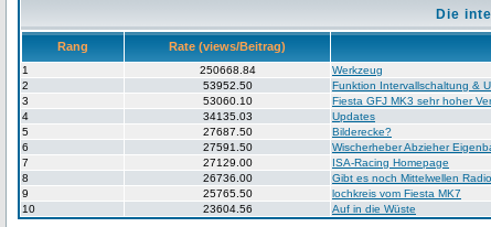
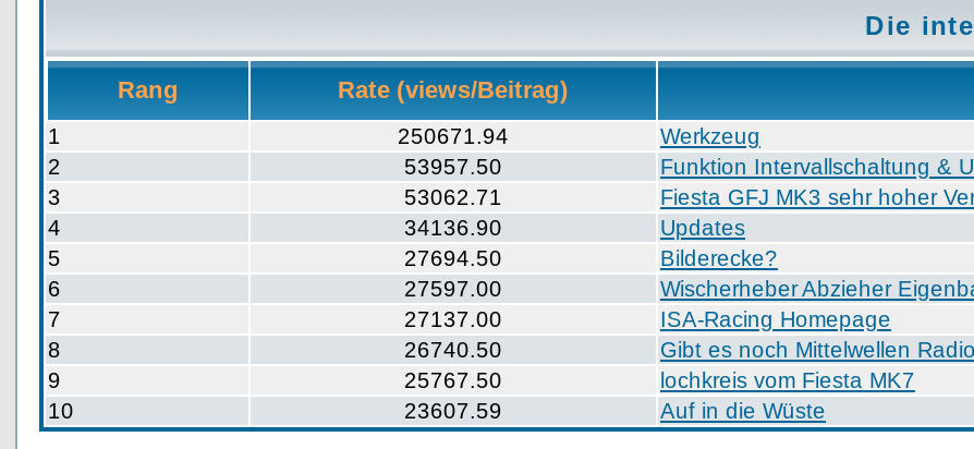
[199,64,255,76] 250668.84 -> [398,124,509,148] 250671.94
[202,79,252,91] 53952.50 -> [404,155,502,179] 53957.50
[202,95,252,107] 53060.10 -> [404,185,502,209] 53062.71
[202,110,252,122] 34135.03 -> [404,216,502,240] 34136.90
[202,126,252,138] 27687.50 -> [404,246,502,270] 27694.50
[202,141,252,153] 27591.50 -> [404,277,502,301] 27597.00
[202,156,252,169] 27129.00 -> [404,307,502,331] 27137.00
[202,172,252,184] 26736.00 -> [404,338,502,362] 26740.50
[202,187,252,199] 25765.50 -> [404,368,502,392] 25767.50
[202,203,252,215] 23604.56 -> [404,399,502,423] 23607.59

